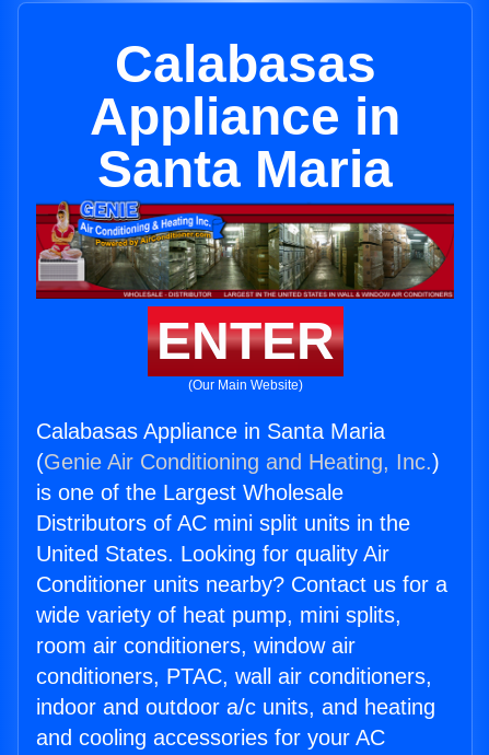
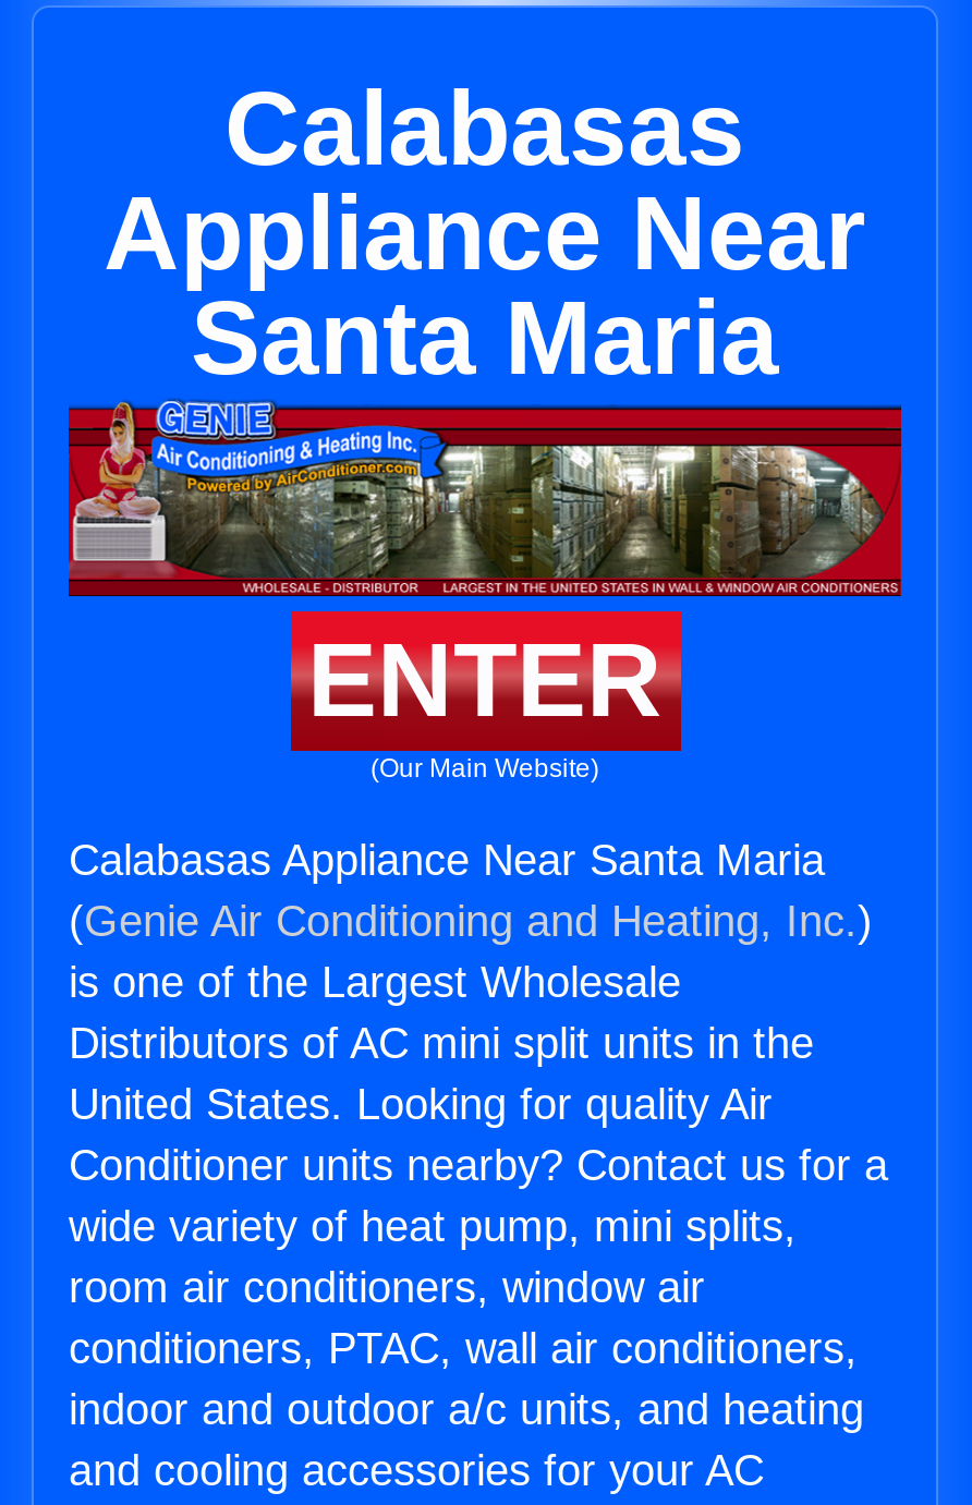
[90,88,400,146] Appliance in -> [104,175,866,291] Appliance Near
[36,419,385,443] Calabasas Appliance in Santa Maria -> [69,836,825,884] Calabasas Appliance Near Santa Maria

